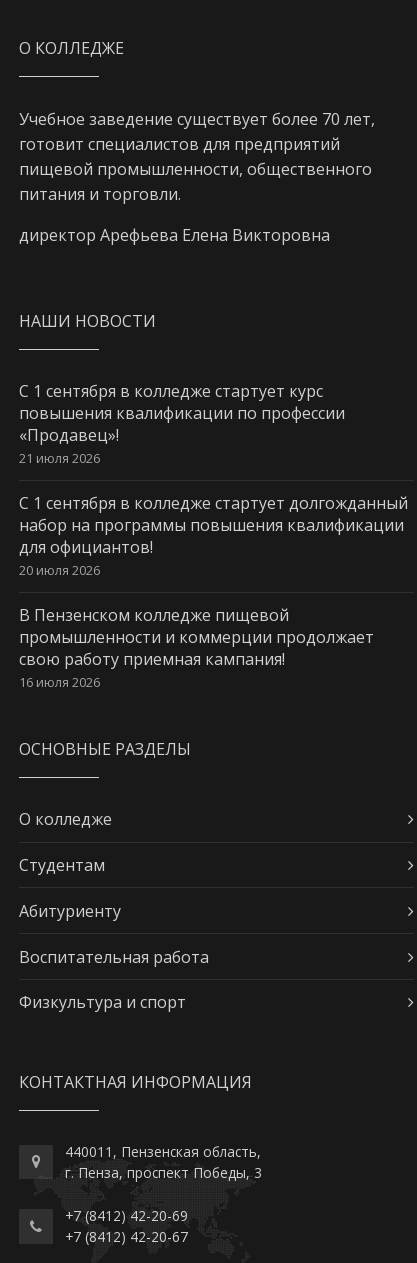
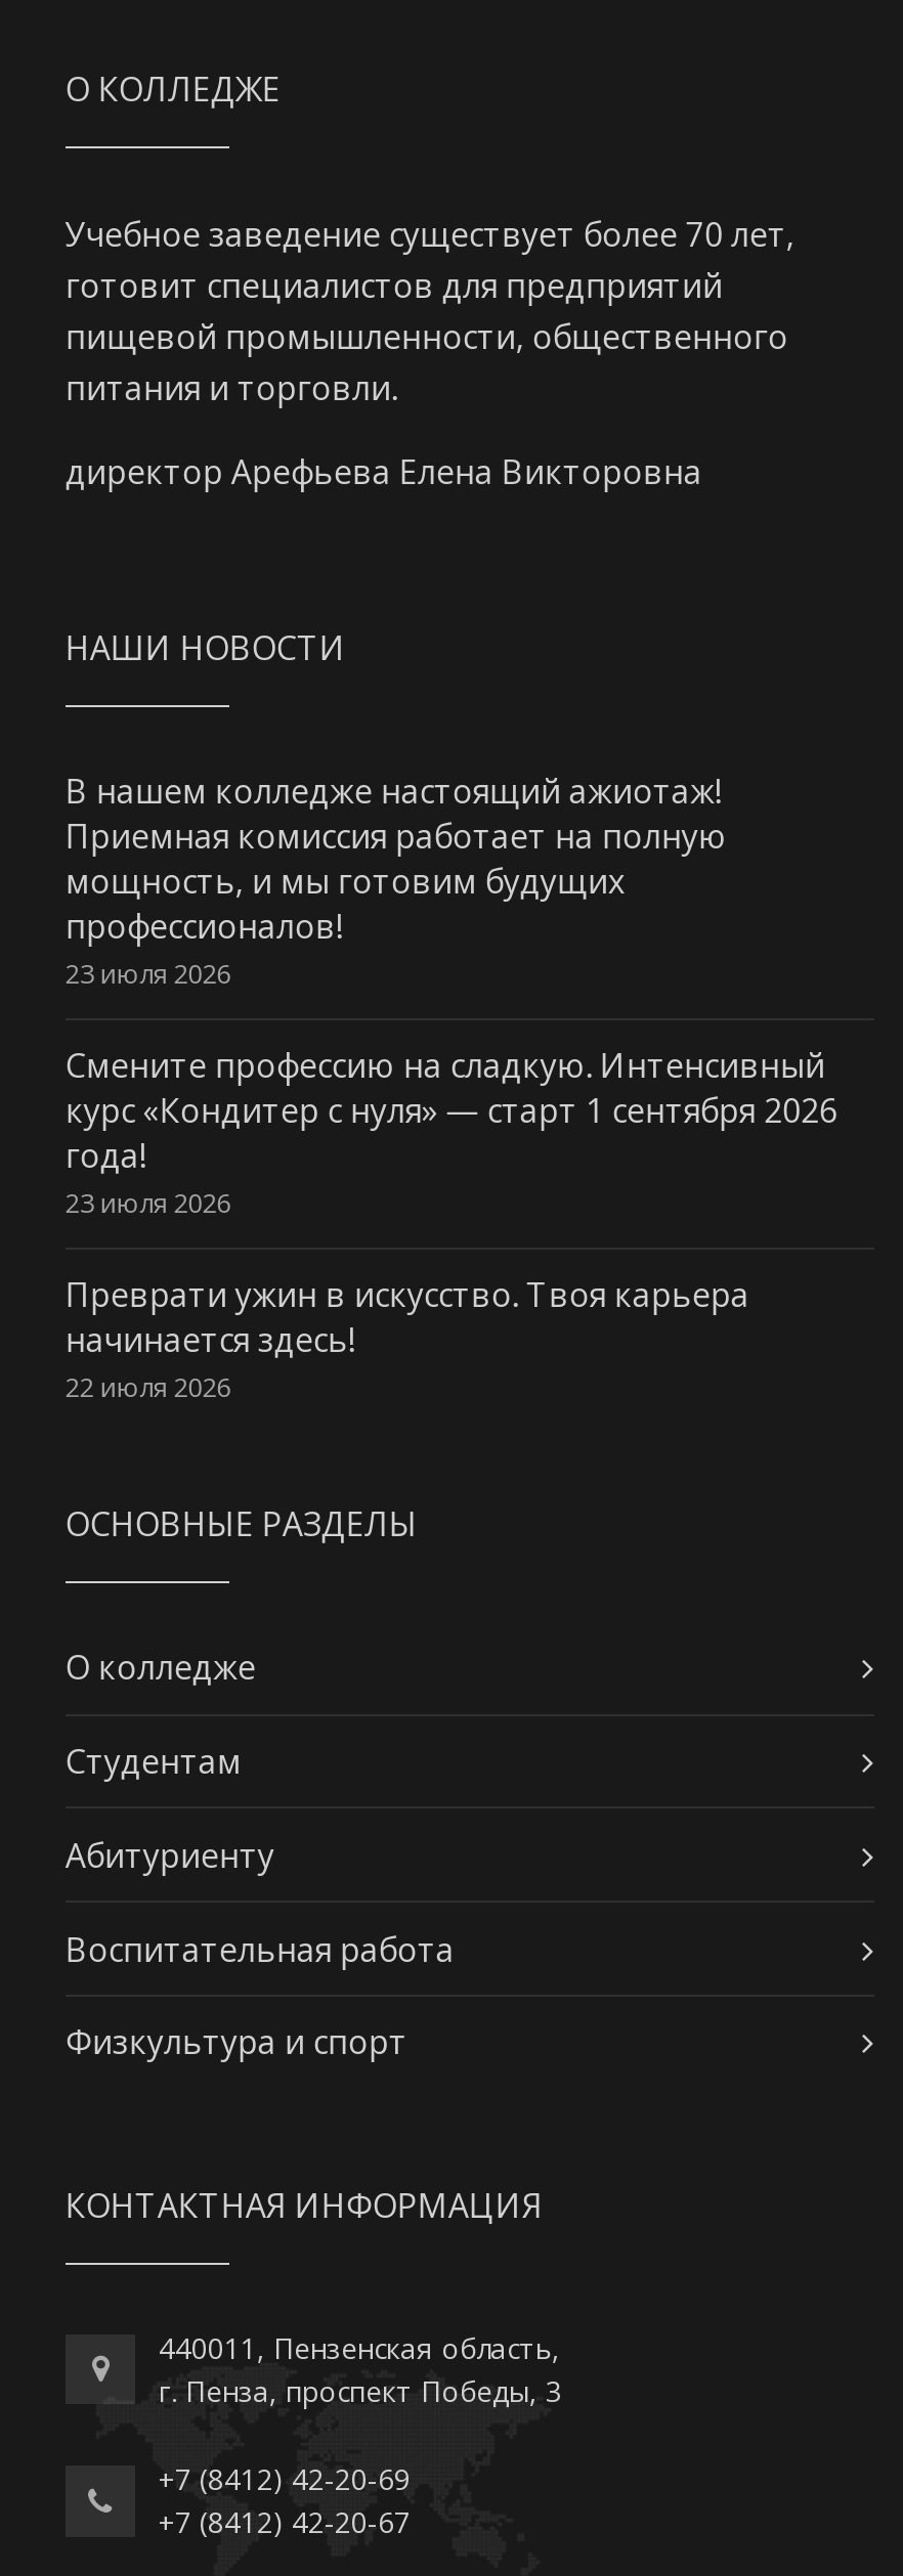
[19,380,345,467] С 1 сентября в колледже стартует курс | повышения квалификации по профессии | «Продавец»! | 21 июля 2026 -> [65,768,726,992] В нашем колледже настоящий ажиотаж! | Приемная комиссия работает на полную | мощность, и мы готовим будущих | профессионалов! | 23 июля 2026
[19,492,408,579] С 1 сентября в колледже стартует долгожданный | набор на программы повышения квалификации | для официантов! | 20 июля 2026 -> [65,1043,837,1222] Смените профессию на сладкую. Интенсивный | курс «Кондитер с нуля» — старт 1 сентября 2026 | года! | 23 июля 2026
[19,604,374,691] В Пензенском колледже пищевой | промышленности и коммерции продолжает | свою работу приемная кампания! | 16 июля 2026 -> [65,1272,749,1406] Преврати ужин в искусство. Твоя карьера | начинается здесь! | 22 июля 2026

